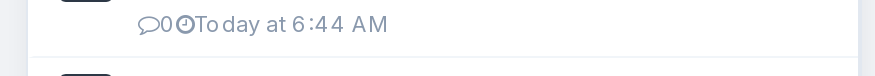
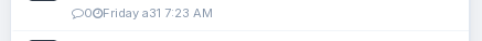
[160,10,388,38] 0 Today at 6:44 AM -> [84,5,213,20] 0 Friday a31 7:23 AM

